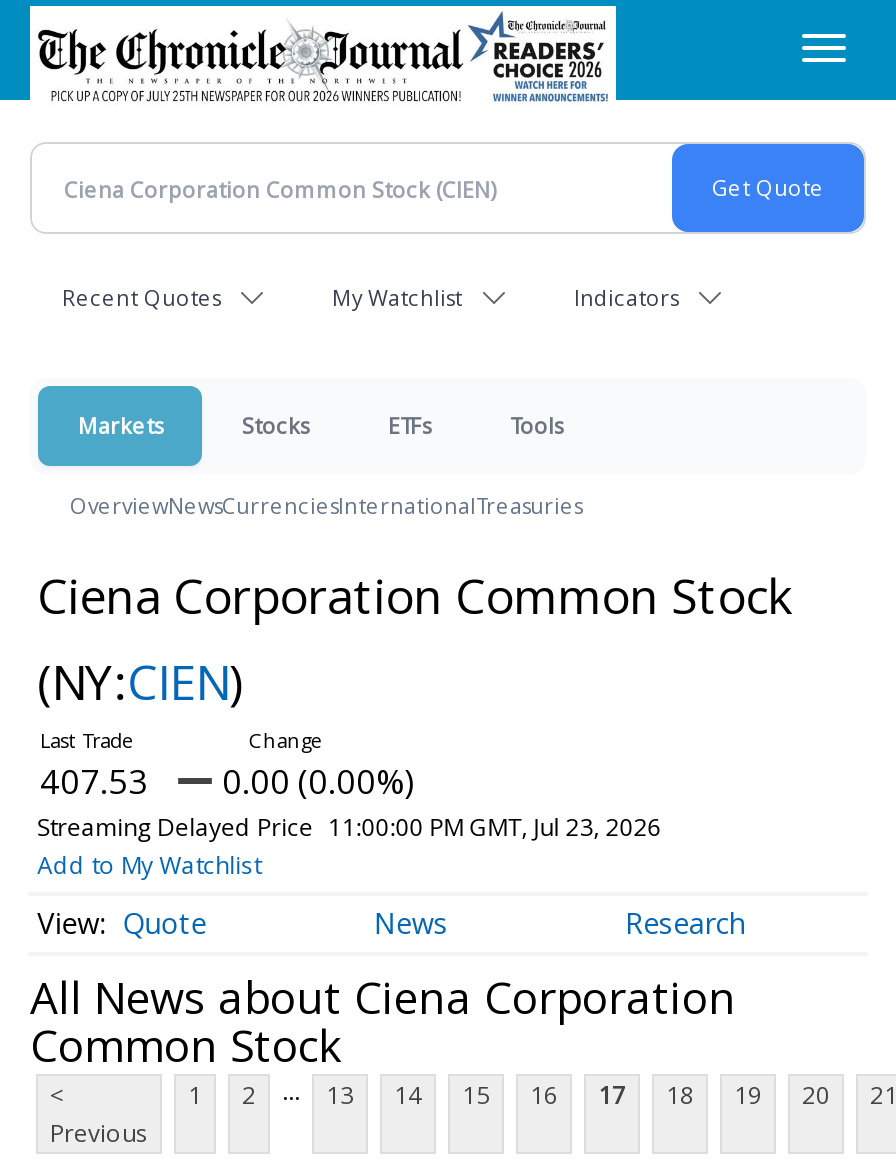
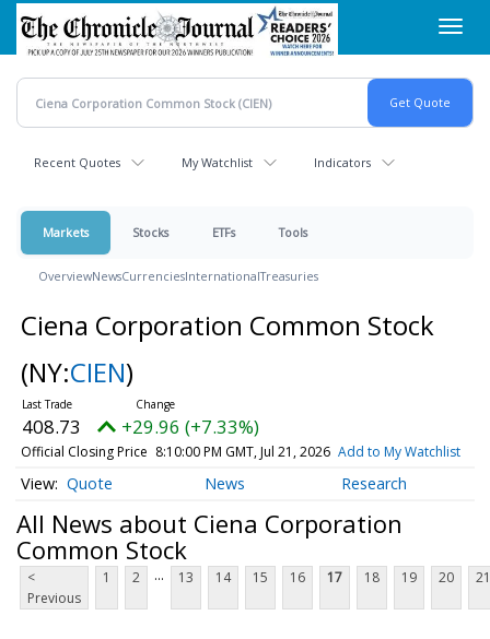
[37,758,662,882] 407.53 | 0.00 (0.00%) | Streaming Delayed Price 11:00:00 PM GMT, Jul 23, 2026 | Add to My Watchlist -> [20,414,460,461] 408.73 | +29.96 (+7.33%) | Official Closing Price 8:10:00 PM GMT, Jul 21, 2026 Add to My Watchlist

